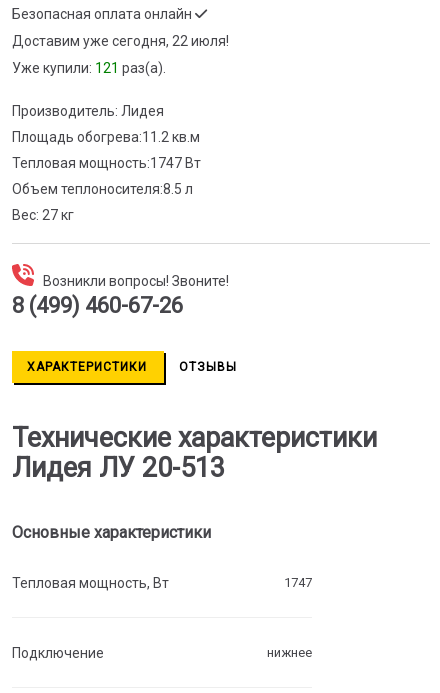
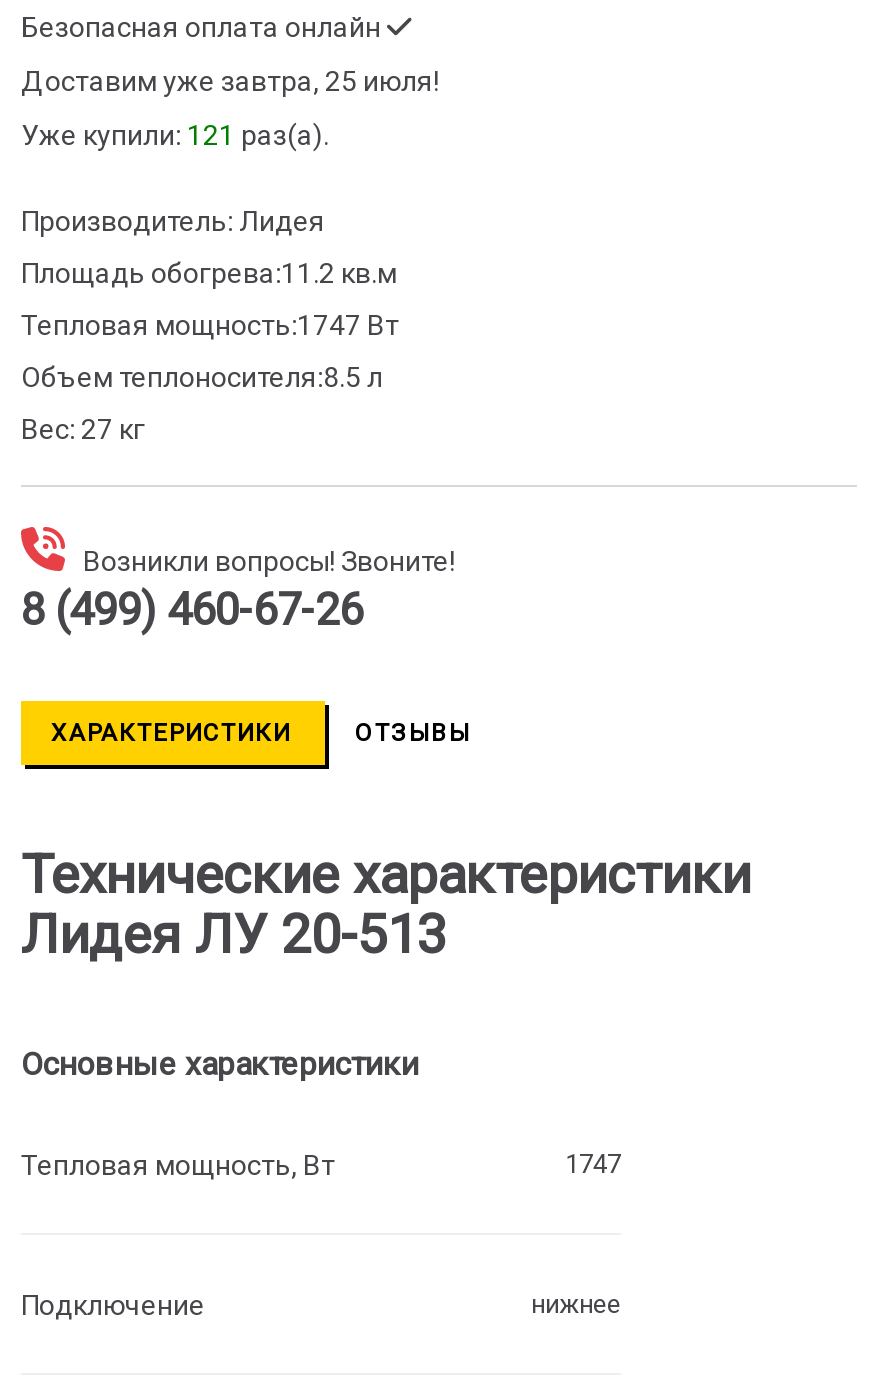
[12,33,229,49] Доставим уже сегодня, 22 июля! -> [21,65,439,97] Доставим уже завтра, 25 июля!

